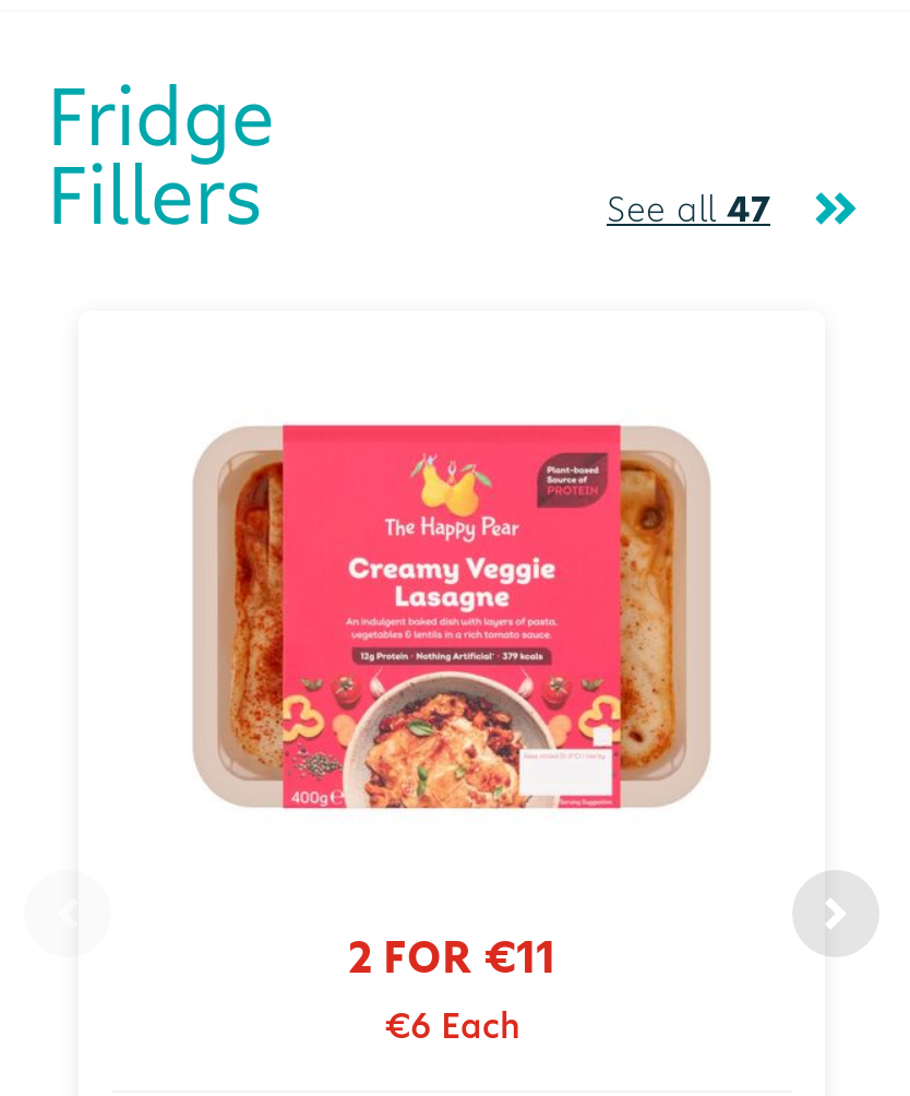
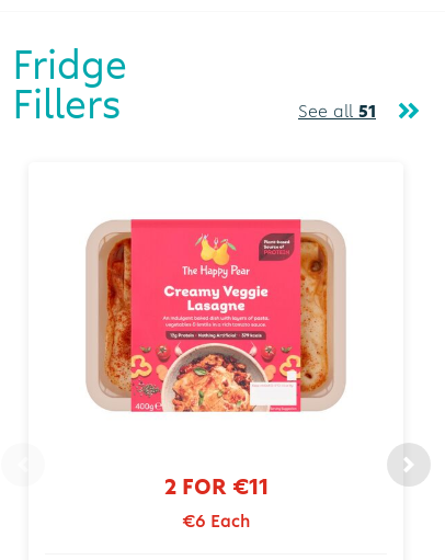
[607,185,770,233] See all 47 -> [298,99,376,123] See all 51

